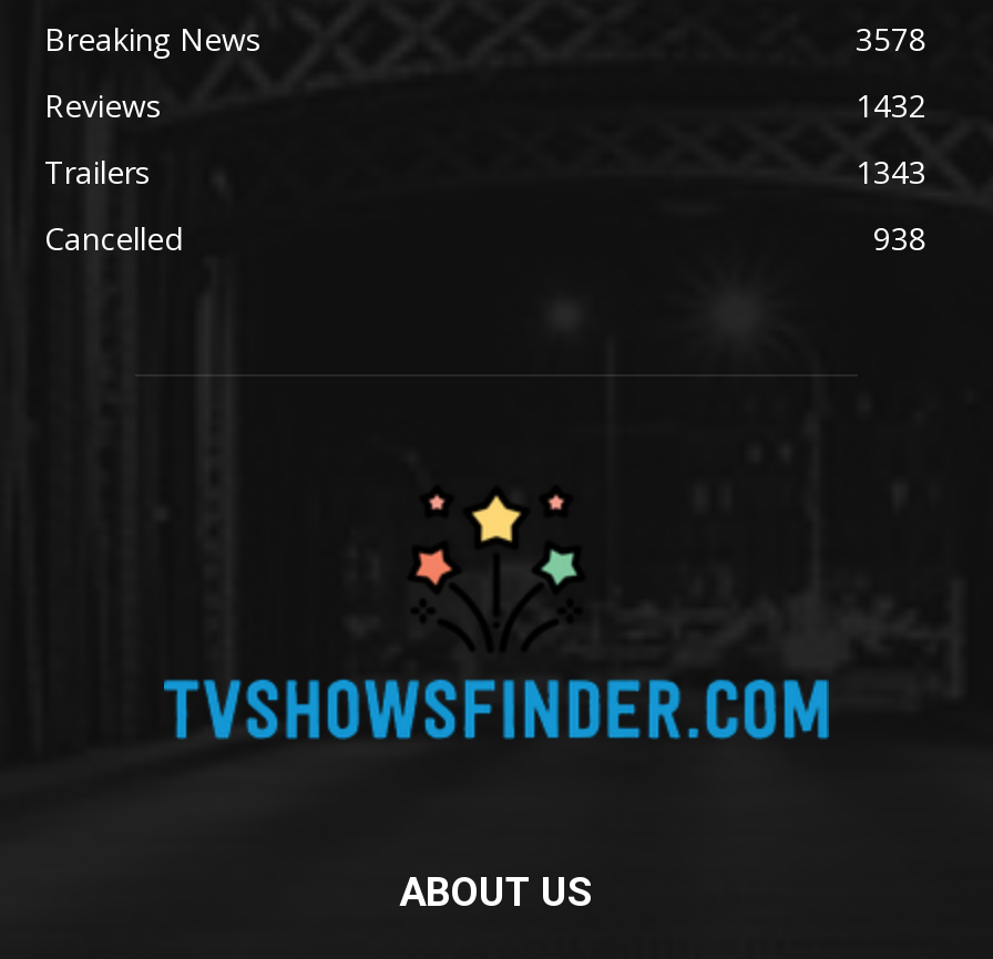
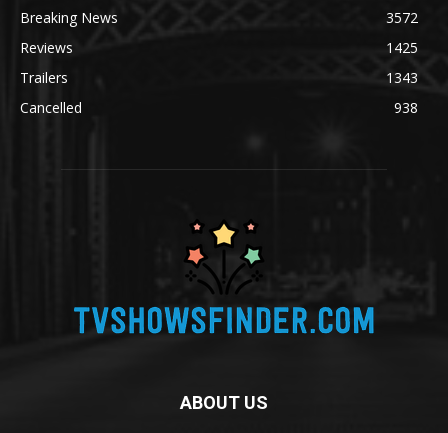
[856,19,927,61] 3578 -> [386,8,418,27] 3572
[856,85,927,127] 1432 -> [386,38,418,57] 1425

